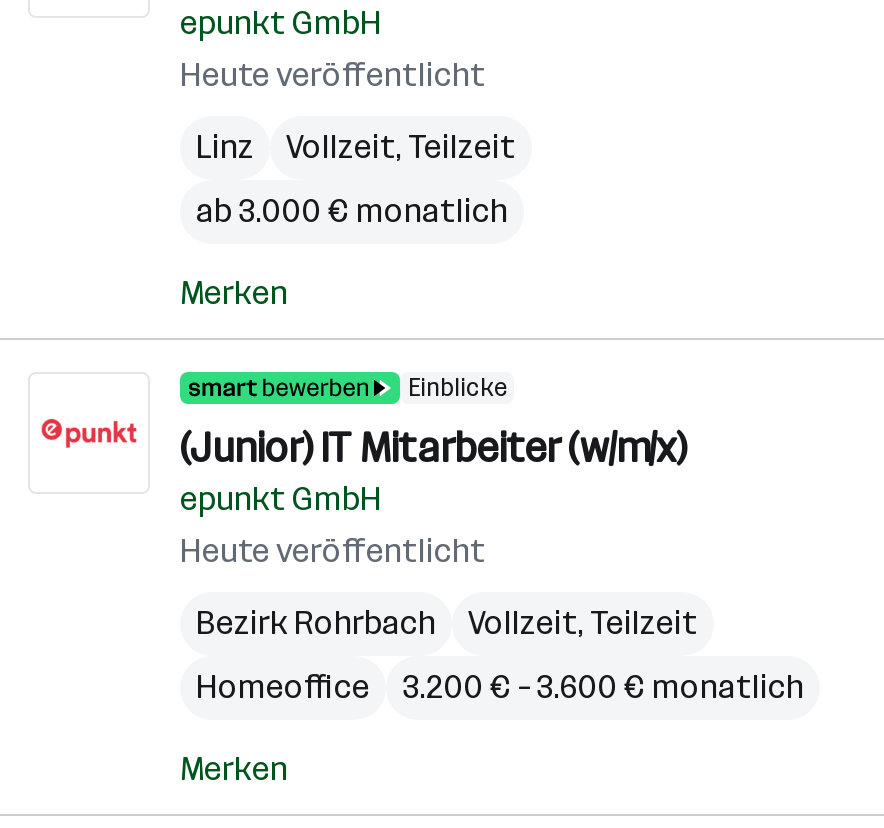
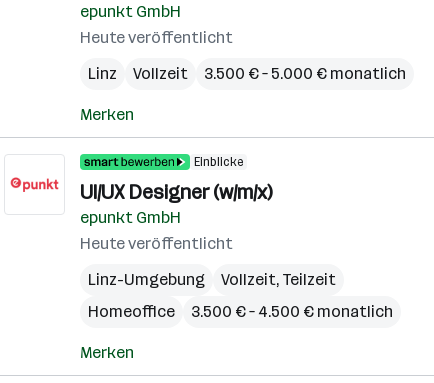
[196,128,516,230] Vollzeit, Teilzeit | ab 3.000 € monatlich -> [133,64,406,83] Vollzeit | 3.500 € – 5.000 € monatlich
[180,424,686,472] (Junior) IT Mitarbeiter (w/m/x) -> [80,180,272,204] UI/UX Designer (w/m/x)
[196,604,436,642] Bezirk Rohrbach -> [88,270,205,289] Linz-Umgebung
[196,668,804,706] Homeoffice 3.200 € – 3.600 € monatlich -> [88,302,393,321] Homeoffice 3.500 € – 4.500 € monatlich

